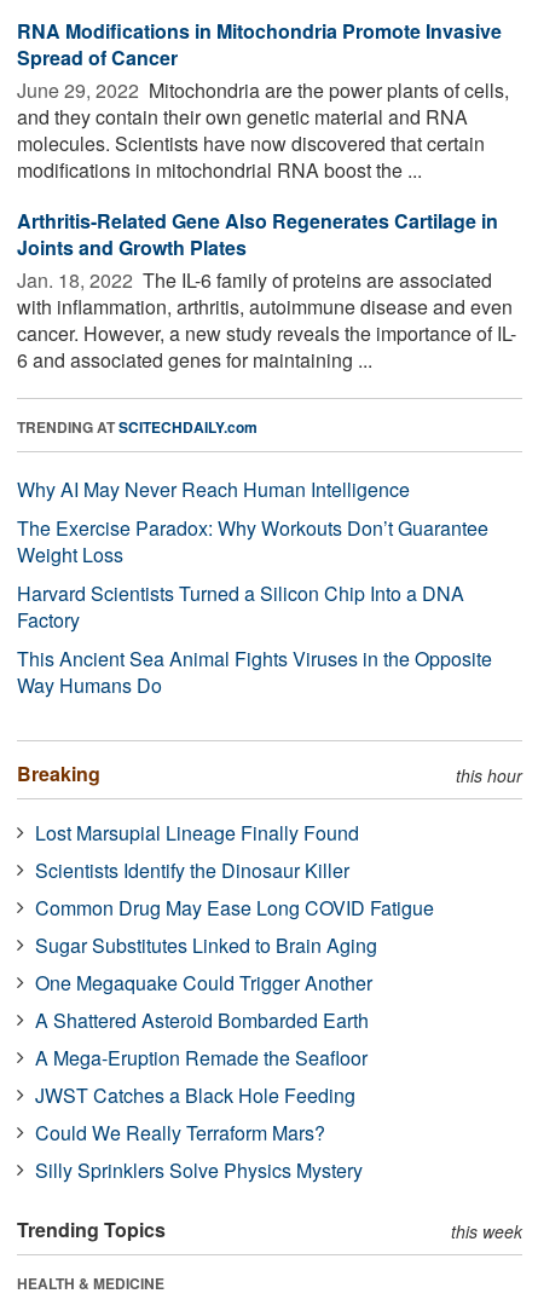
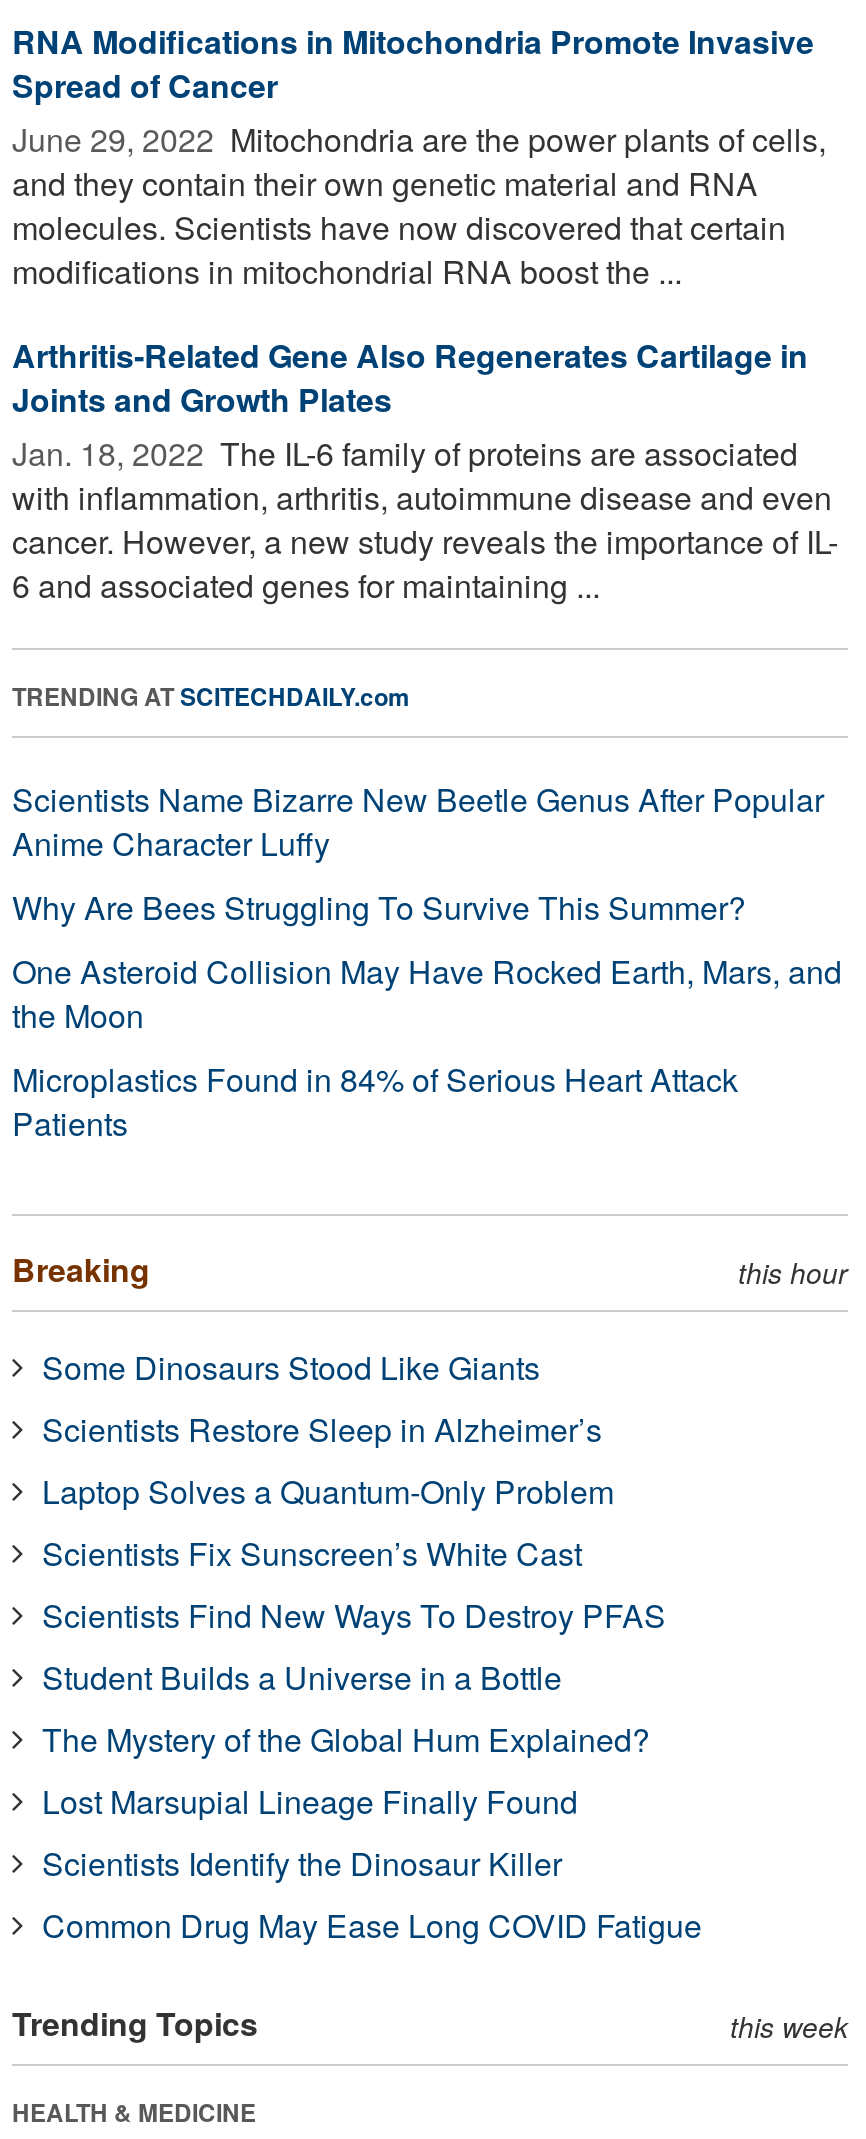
[17,475,492,699] Why AI May Never Reach Human Intelligence | The Exercise Paradox: Why Workouts Don’t Guarantee | Weight Loss | Harvard Scientists Turned a Silicon Chip Into a DNA | Factory | This Ancient Sea Animal Fights Viruses in the Opposite | Way Humans Do -> [12,776,842,1146] Scientists Name Bizarre New Beetle Genus After Popular | Anime Character Luffy | Why Are Bees Struggling To Survive This Summer? | One Asteroid Collision May Have Rocked Earth, Mars, and | the Moon | Microplastics Found in 84% of Serious Heart Attack | Patients
none -> [42,1344,666,1762] Some Dinosaurs Stood Like Giants | Scientists Restore Sleep in Alzheimer’s | Laptop Solves a Quantum-Only Problem | Scientists Fix Sunscreen’s White Cast | Scientists Find New Ways To Destroy PFAS | Student Builds a Universe in a Bottle | The Mystery of the Global Hum Explained?
moved [35,819,434,921] -> [42,1778,702,1948]: Lost Marsupial Lineage Finally Found | Scientists Identify the Dinosaur Killer | Common Drug May Ease Long COVID Fatigue
[35,931,377,1184] Sugar Substitutes Linked to Brain Aging | One Megaquake Could Trigger Another | A Shattered Asteroid Bombarded Earth | A Mega-Eruption Remade the Seafloor | JWST Catches a Black Hole Feeding | Could We Really Terraform Mars? | Silly Sprinklers Solve Physics Mystery -> none

